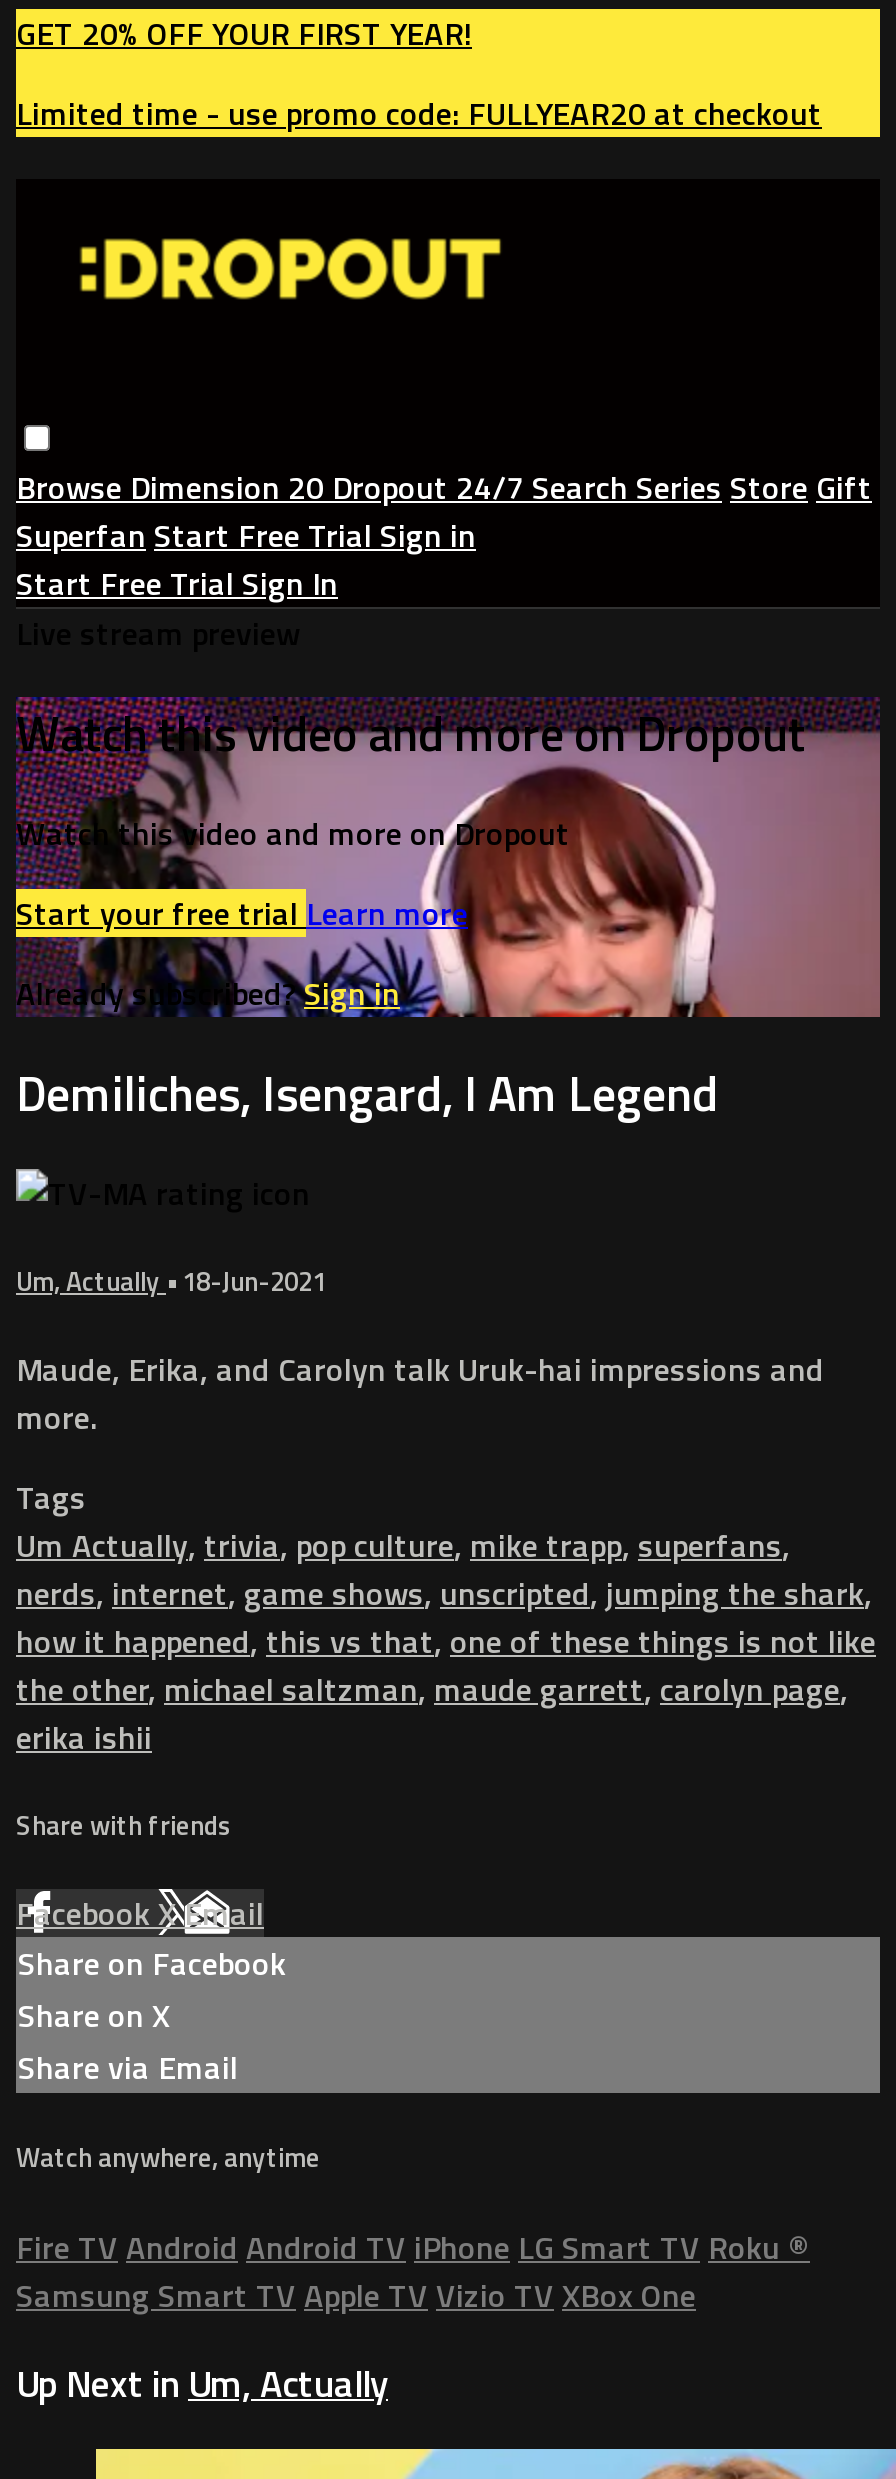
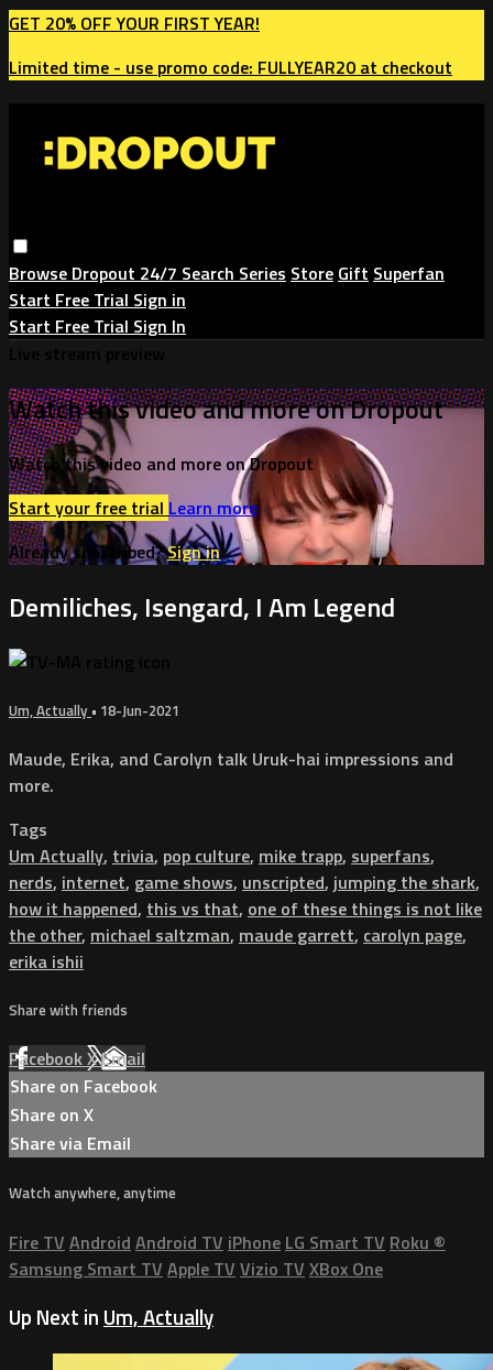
[16,463,872,559] Browse Dimension 20 Dropout 24/7 Search Series Store Gift | Superfan Start Free Trial Sign in -> [9,260,445,313] Browse Dropout 24/7 Search Series Store Gift Superfan | Start Free Trial Sign in

